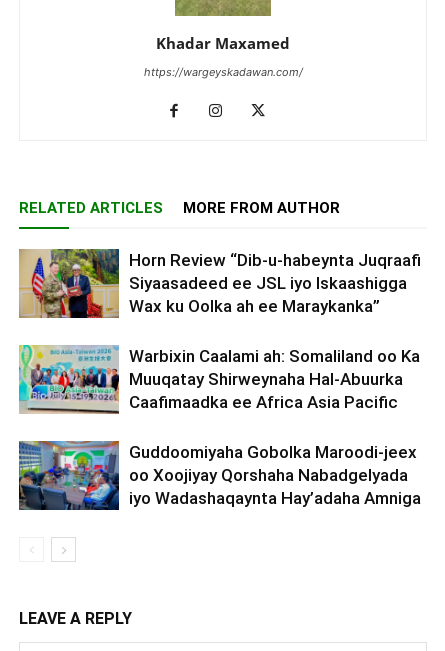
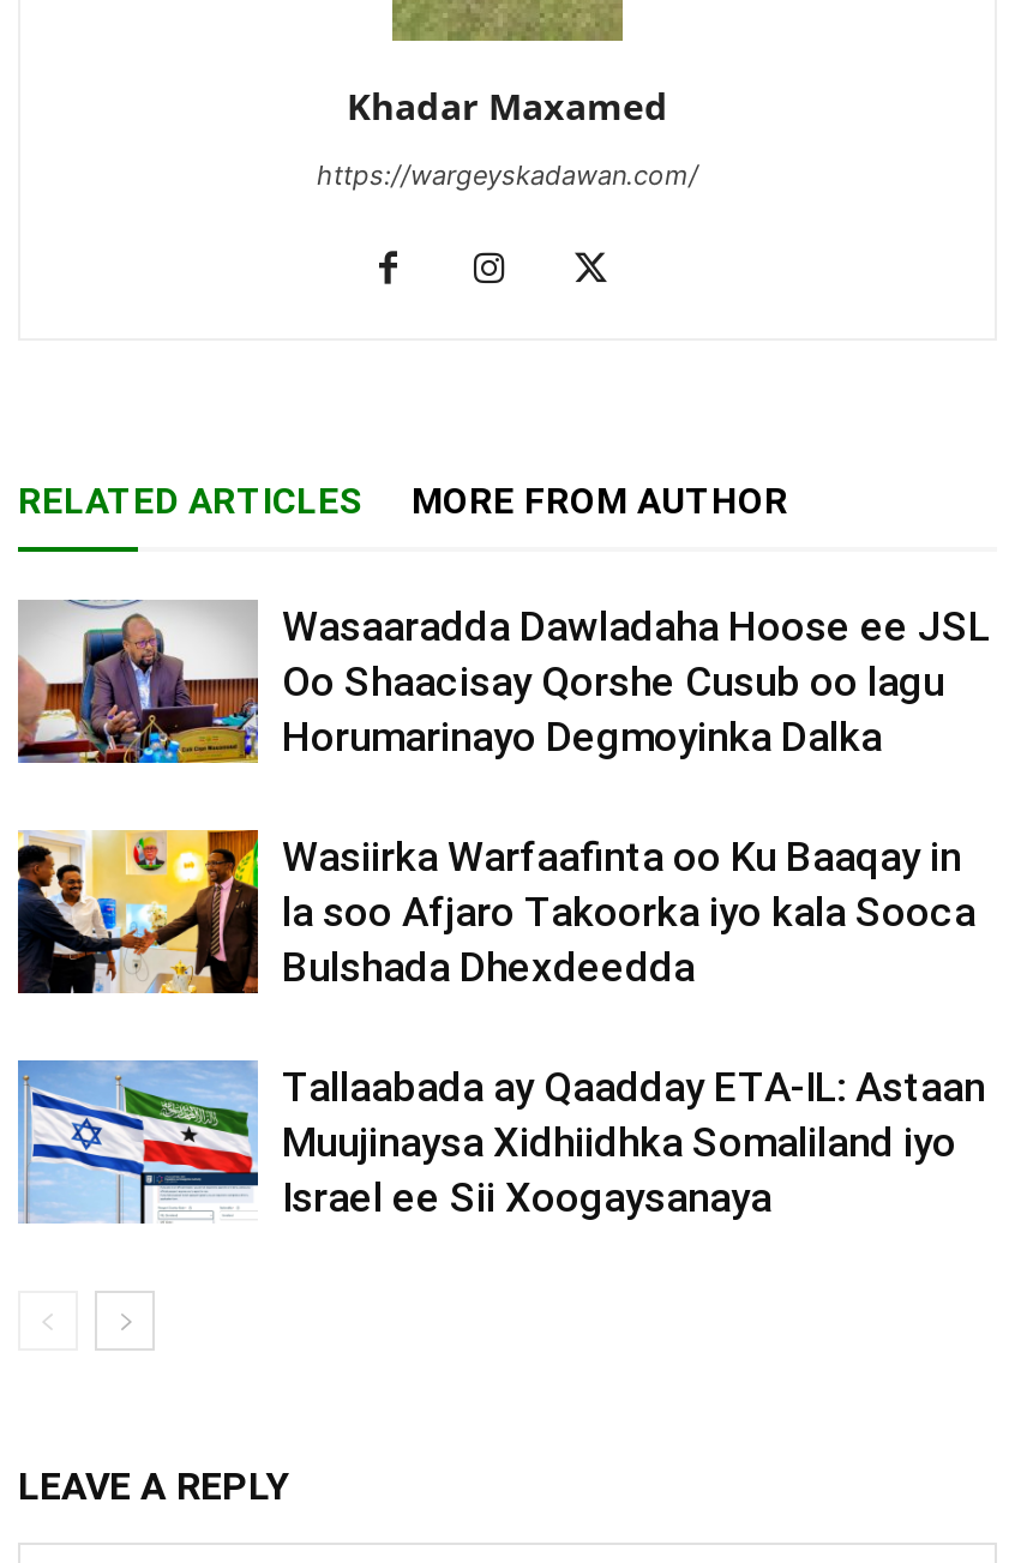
[18,248,421,319] [image] | Horn Review “Dib-u-habeynta Juqraafi | Siyaasadeed ee JSL iyo Iskaashigga | Wax ku Oolka ah ee Maraykanka” -> [16,597,990,765] [image] | Wasaaradda Dawladaha Hoose ee JSL | Oo Shaacisay Qorshe Cusub oo lagu | Horumarinayo Degmoyinka Dalka
[18,344,420,415] [image] | Warbixin Caalami ah: Somaliland oo Ka | Muuqatay Shirweynaha Hal-Abuurka | Caafimaadka ee Africa Asia Pacific -> [16,828,975,996] [image] | Wasiirka Warfaafinta oo Ku Baaqay in | la soo Afjaro Takoorka iyo kala Sooca | Bulshada Dhexdeedda
[18,440,421,511] [image] | Guddoomiyaha Gobolka Maroodi-jeex | oo Xoojiyay Qorshaha Nabadgelyada | iyo Wadashaqaynta Hay’adaha Amniga -> [16,1058,985,1224] [image] | Tallaabada ay Qaadday ETA-IL: Astaan | Muujinaysa Xidhiidhka Somaliland iyo | Israel ee Sii Xoogaysanaya

